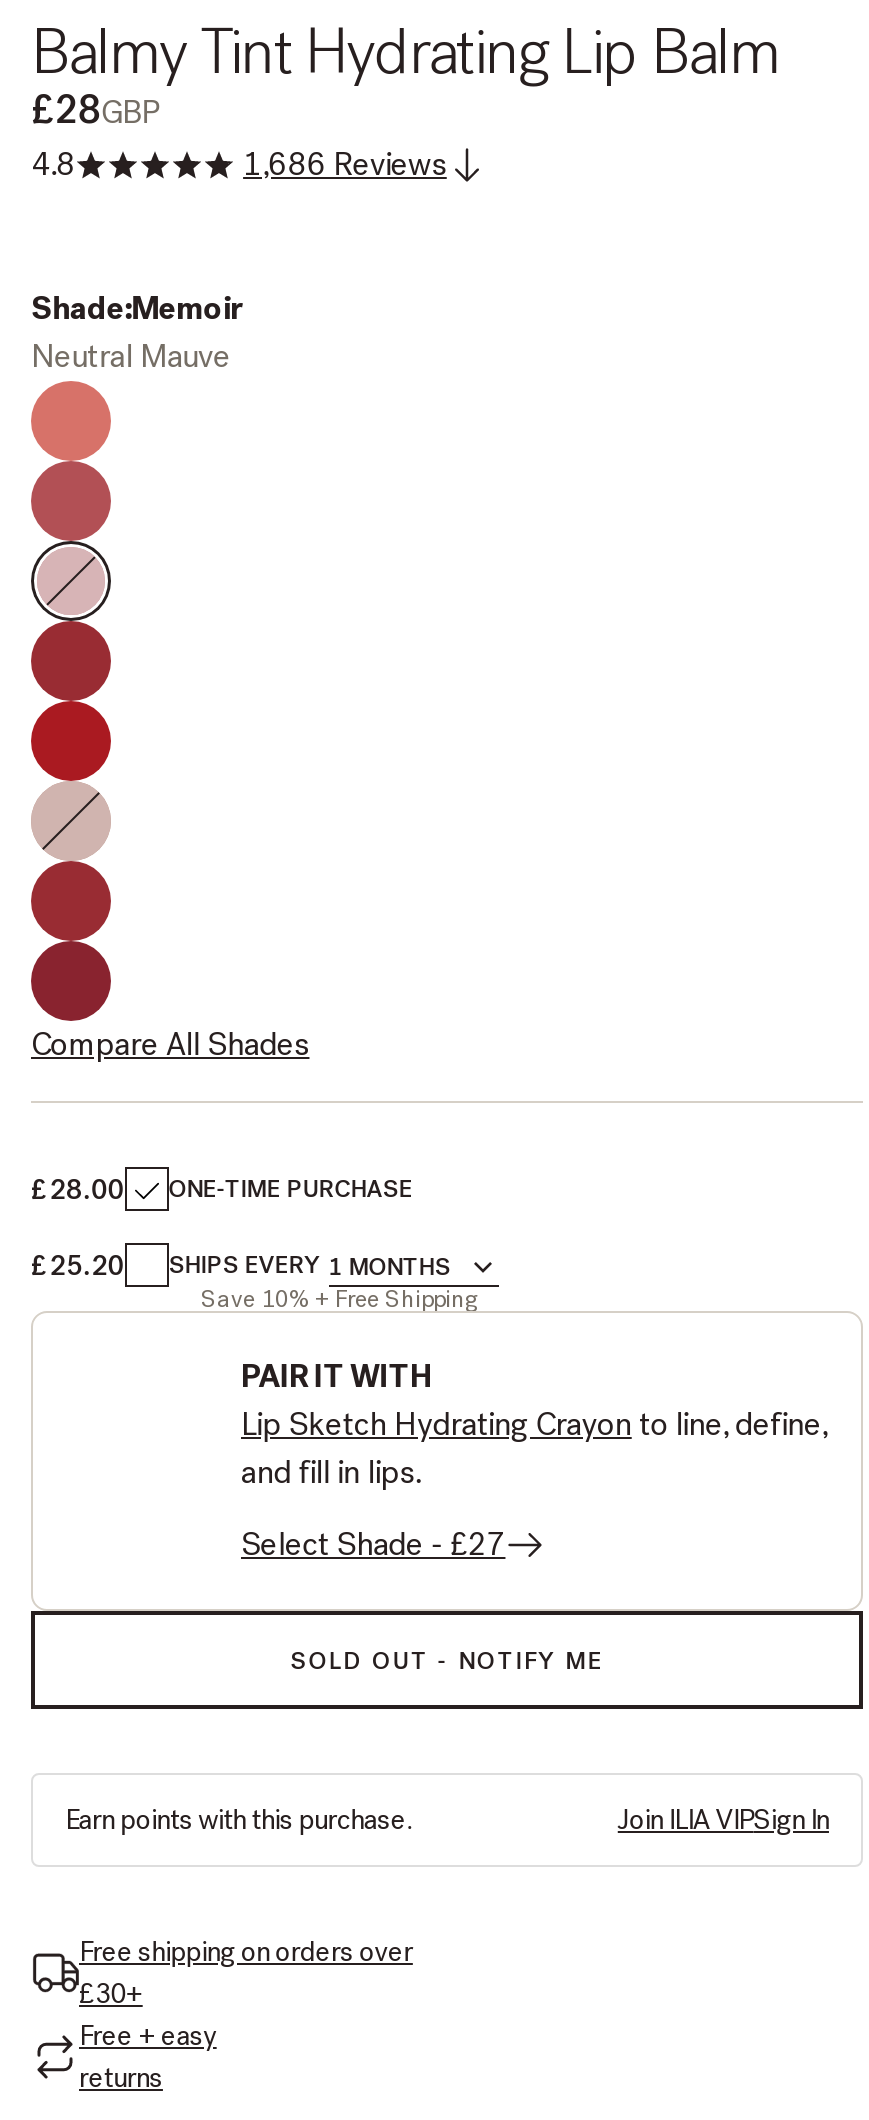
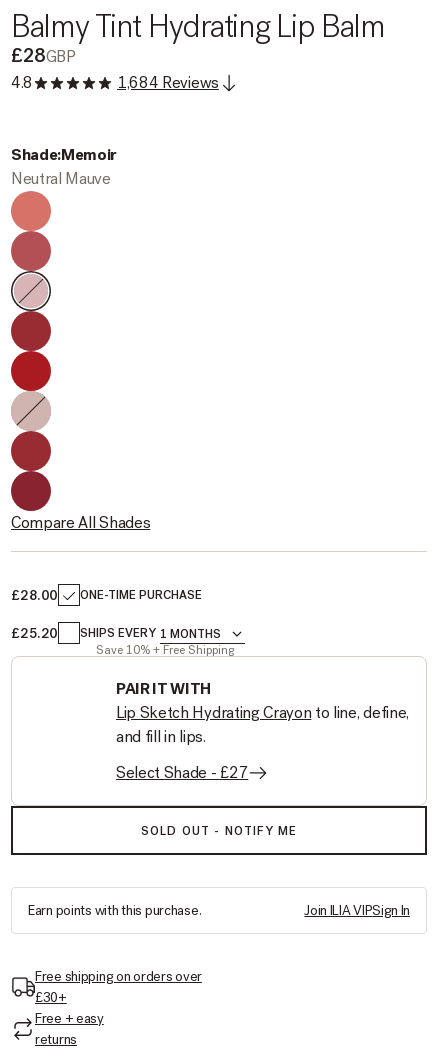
[243,143,447,185] 1,686 Reviews -> [117,72,219,93] 1,684 Reviews

